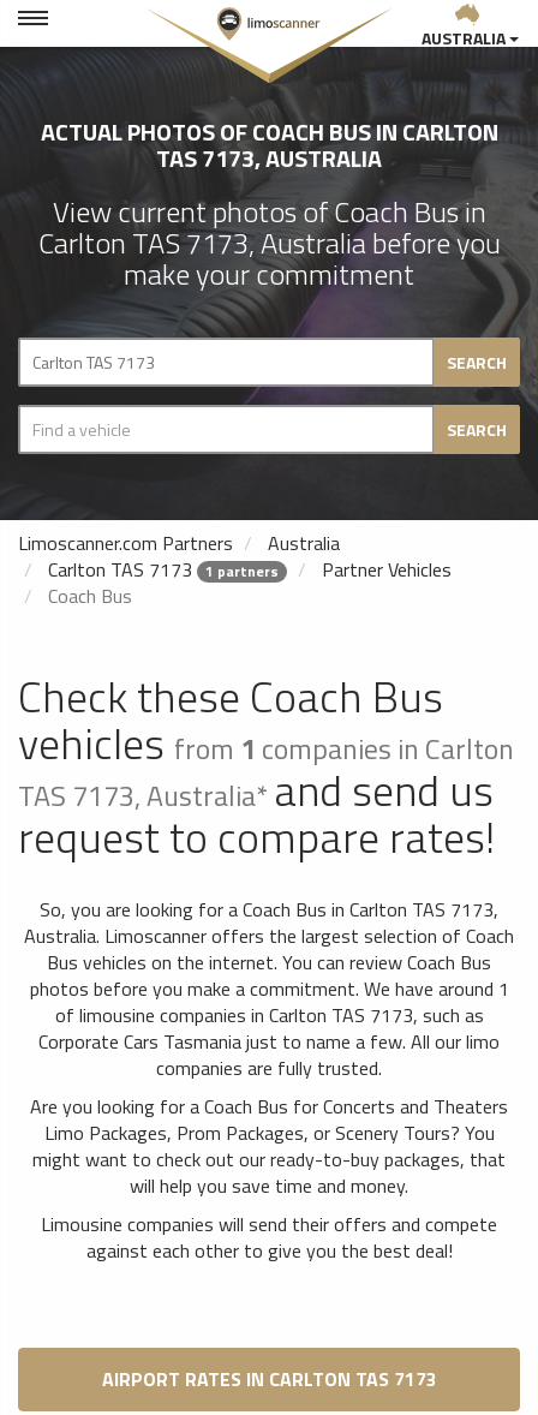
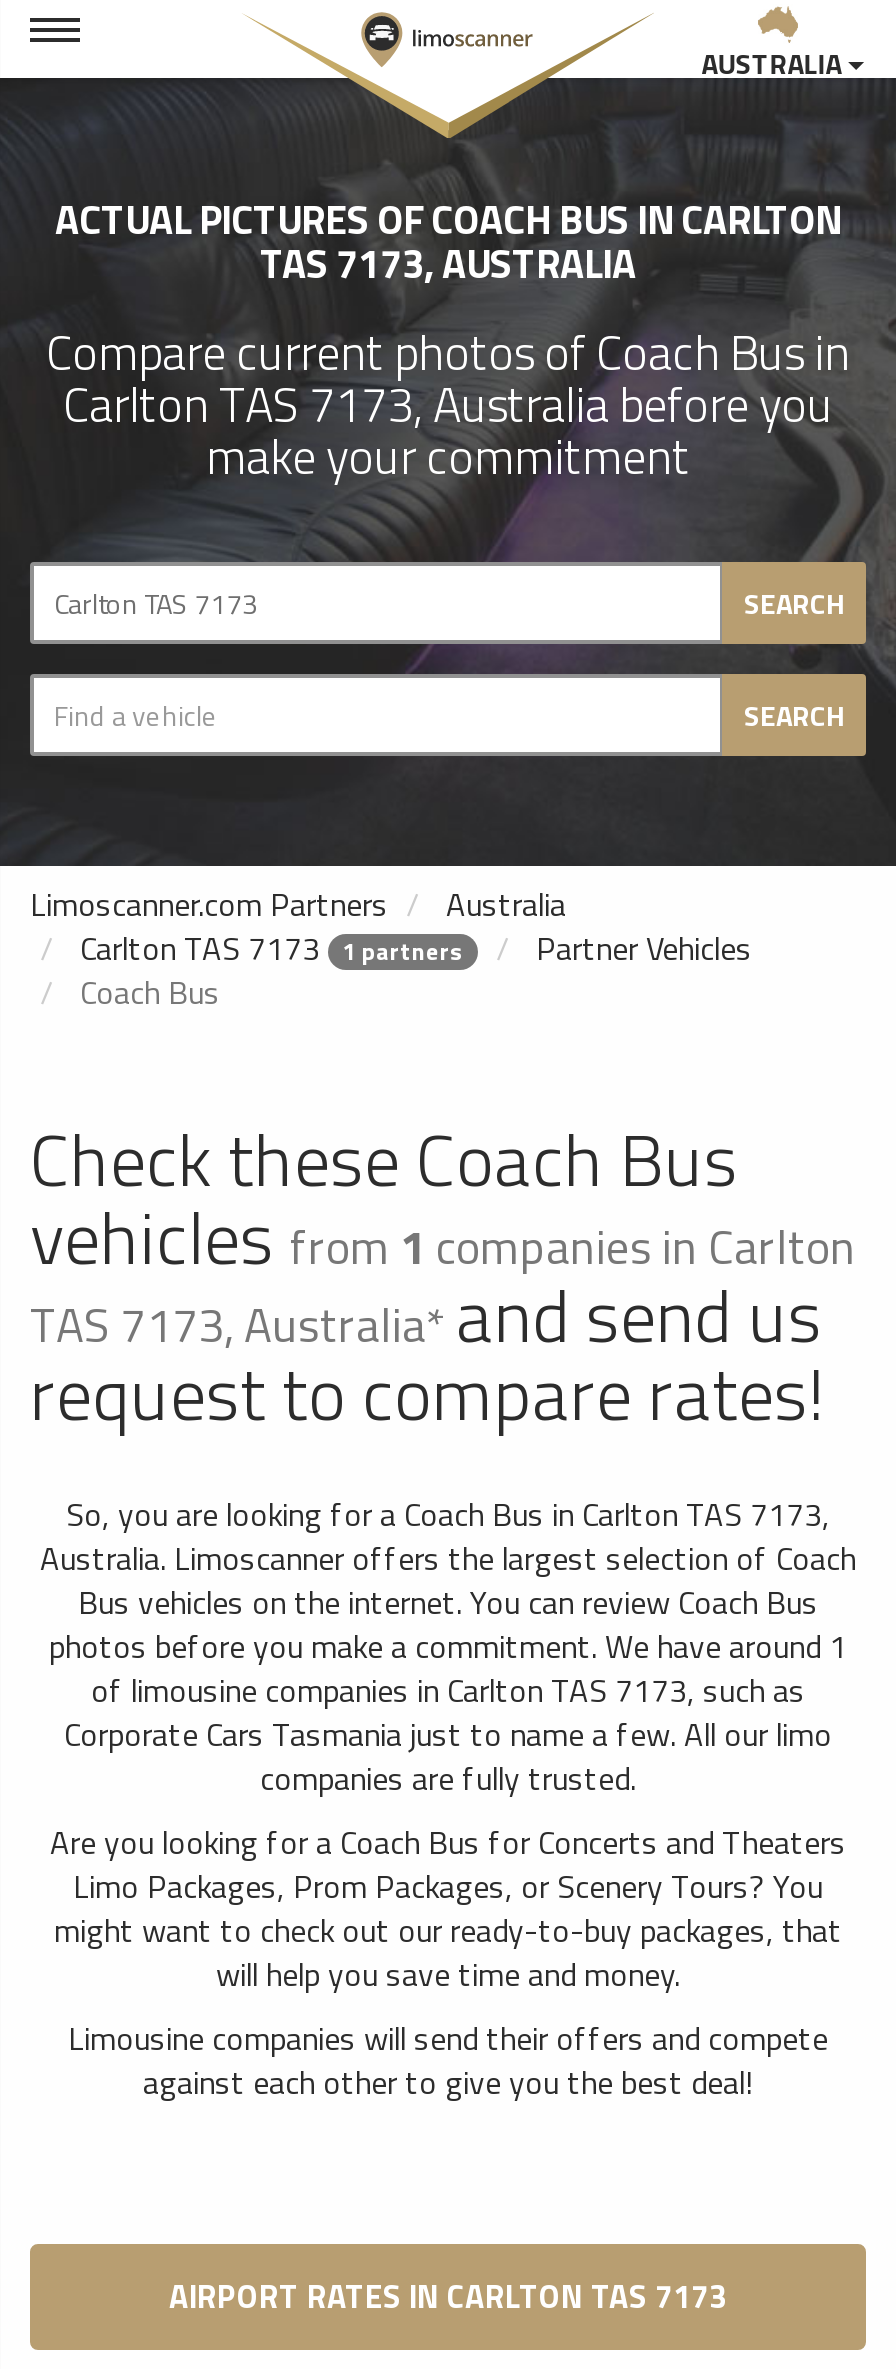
[40,113,498,150] ACTUAL PHOTOS OF COACH BUS IN CARLTON -> [55,188,841,250] ACTUAL PICTURES OF COACH BUS IN CARLTON
[52,190,486,233] View current photos of Coach Bus in -> [46,316,850,388] Compare current photos of Coach Bus in

